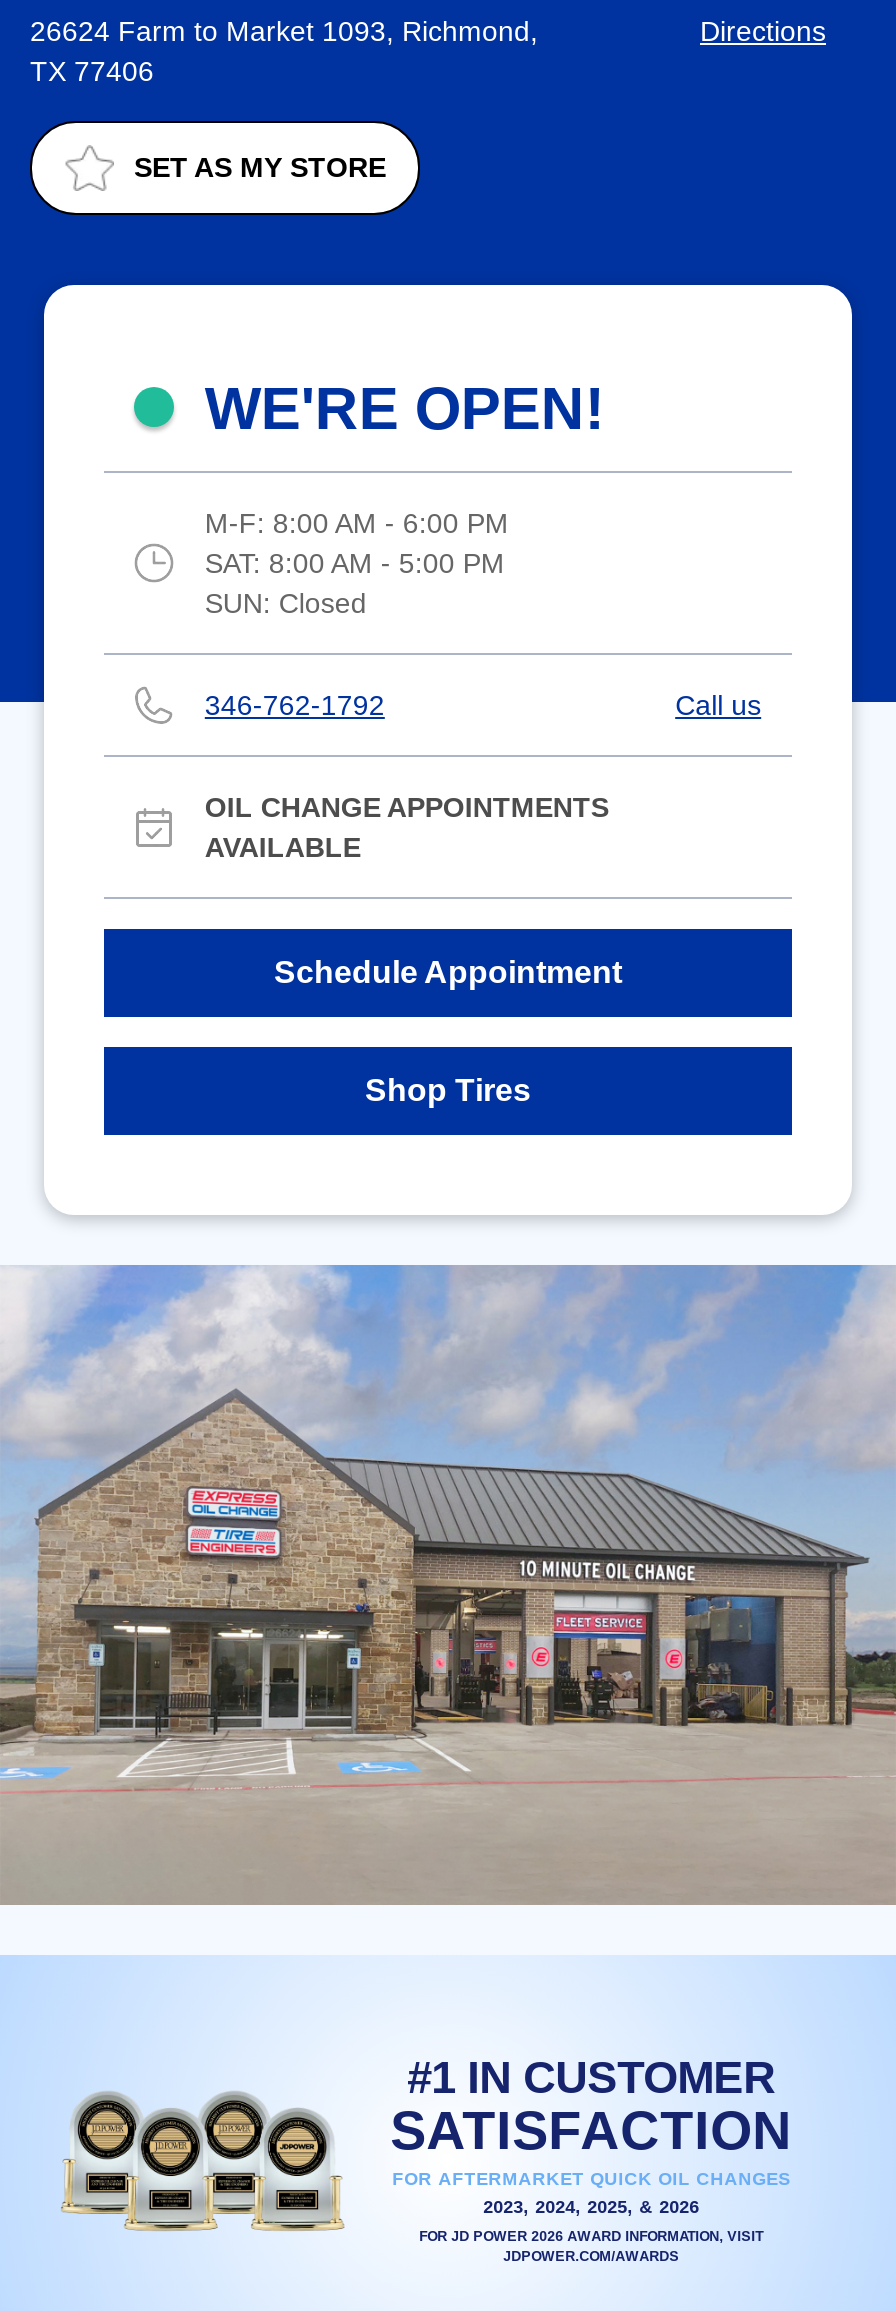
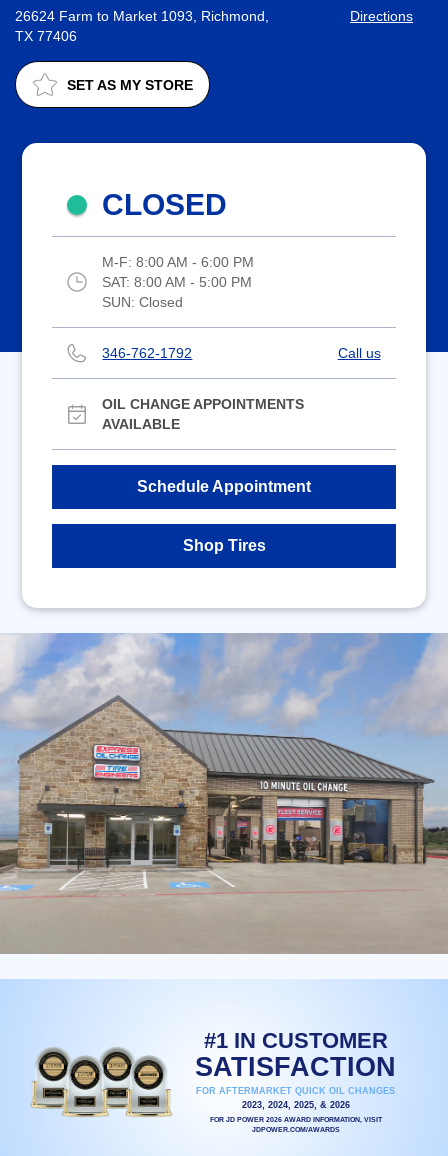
[205,374,605,440] WE'RE OPEN! -> [102,188,227,221] CLOSED

